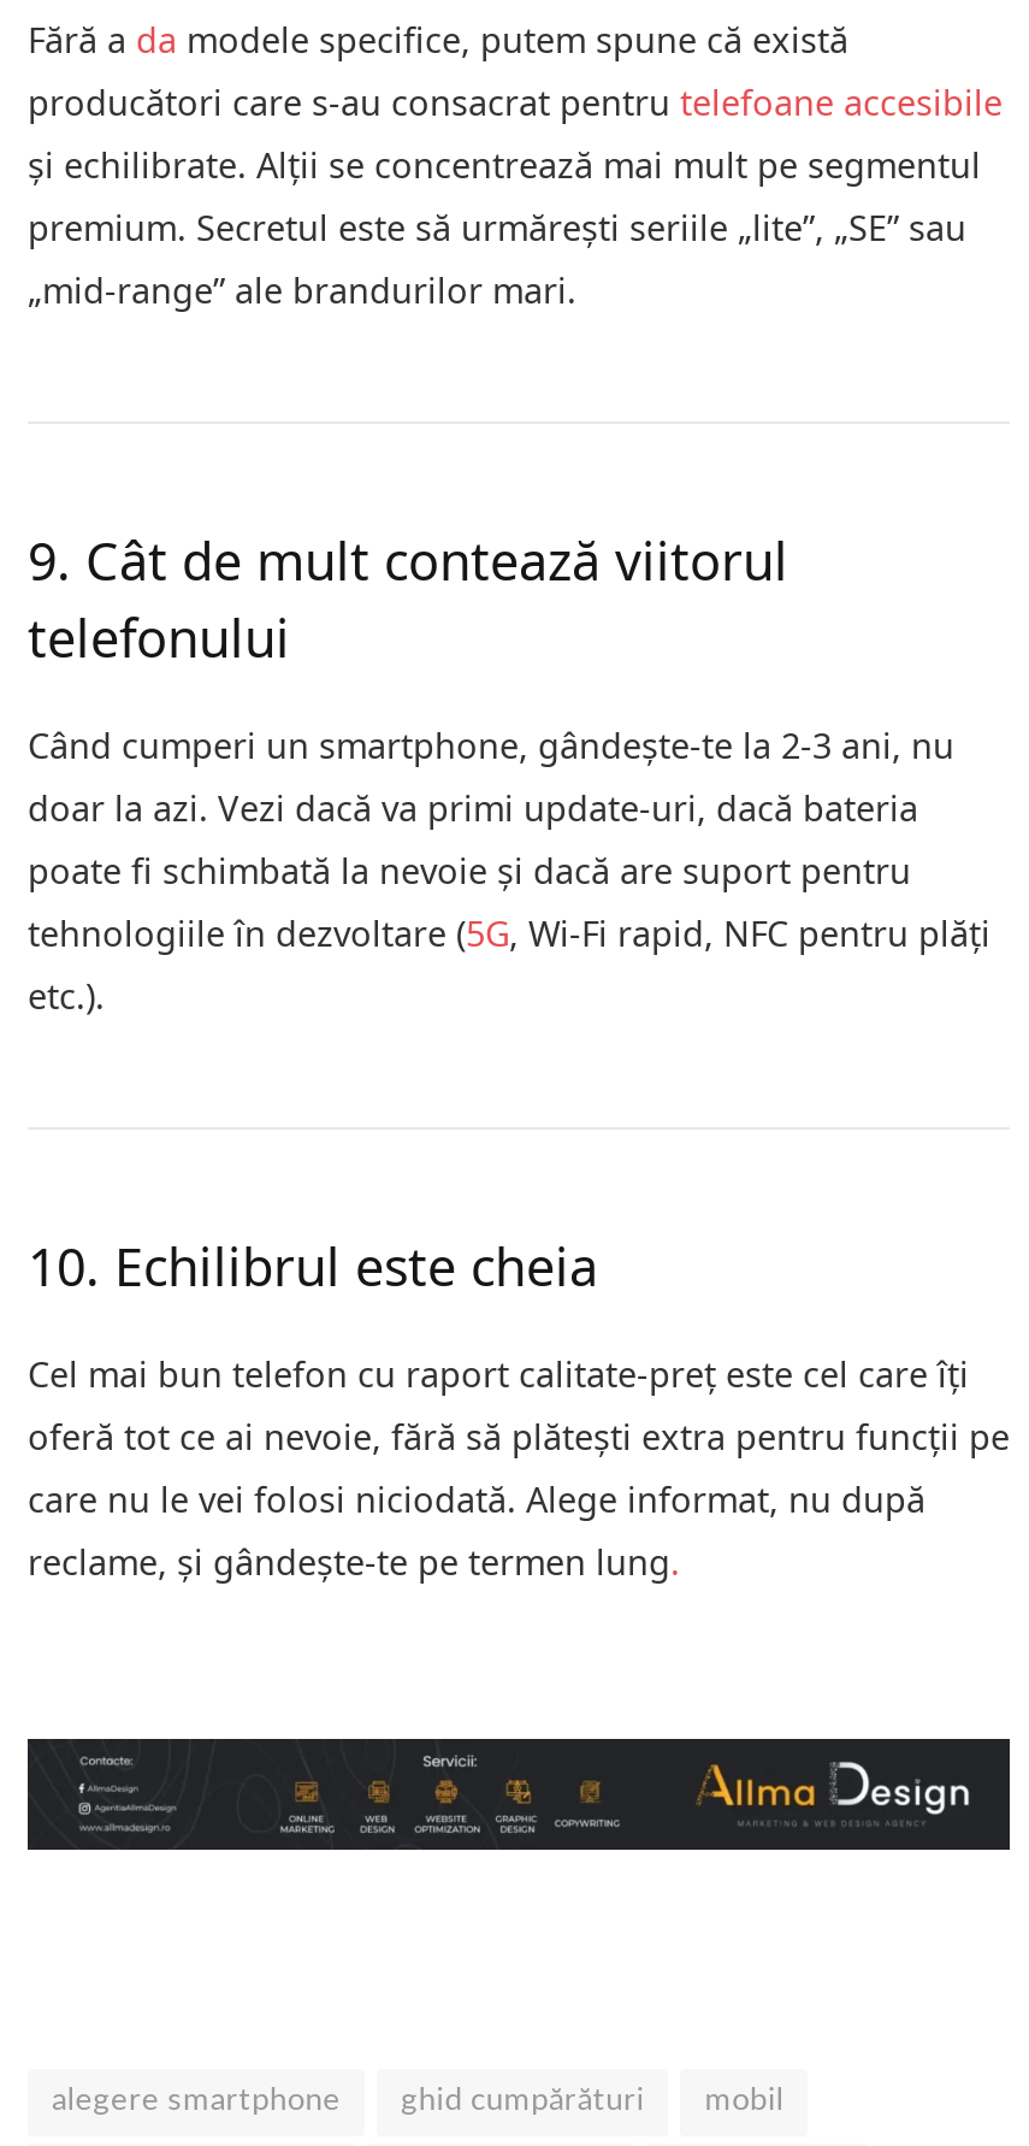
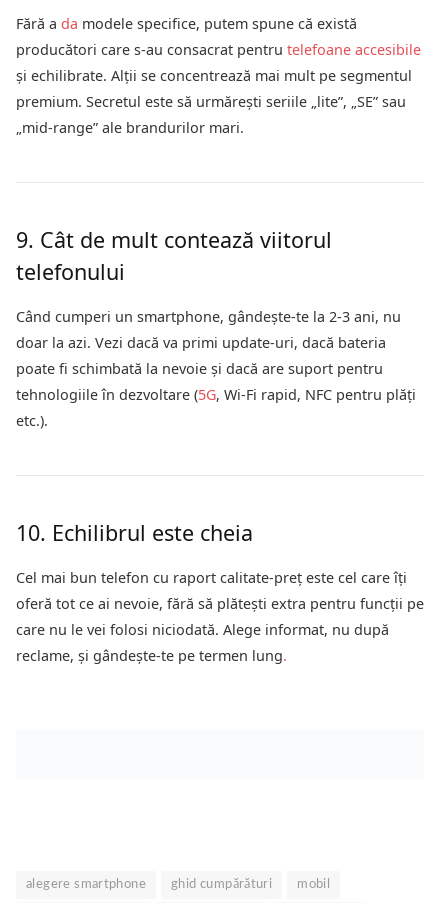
[25,1735,1012,1851] [image] -> none

